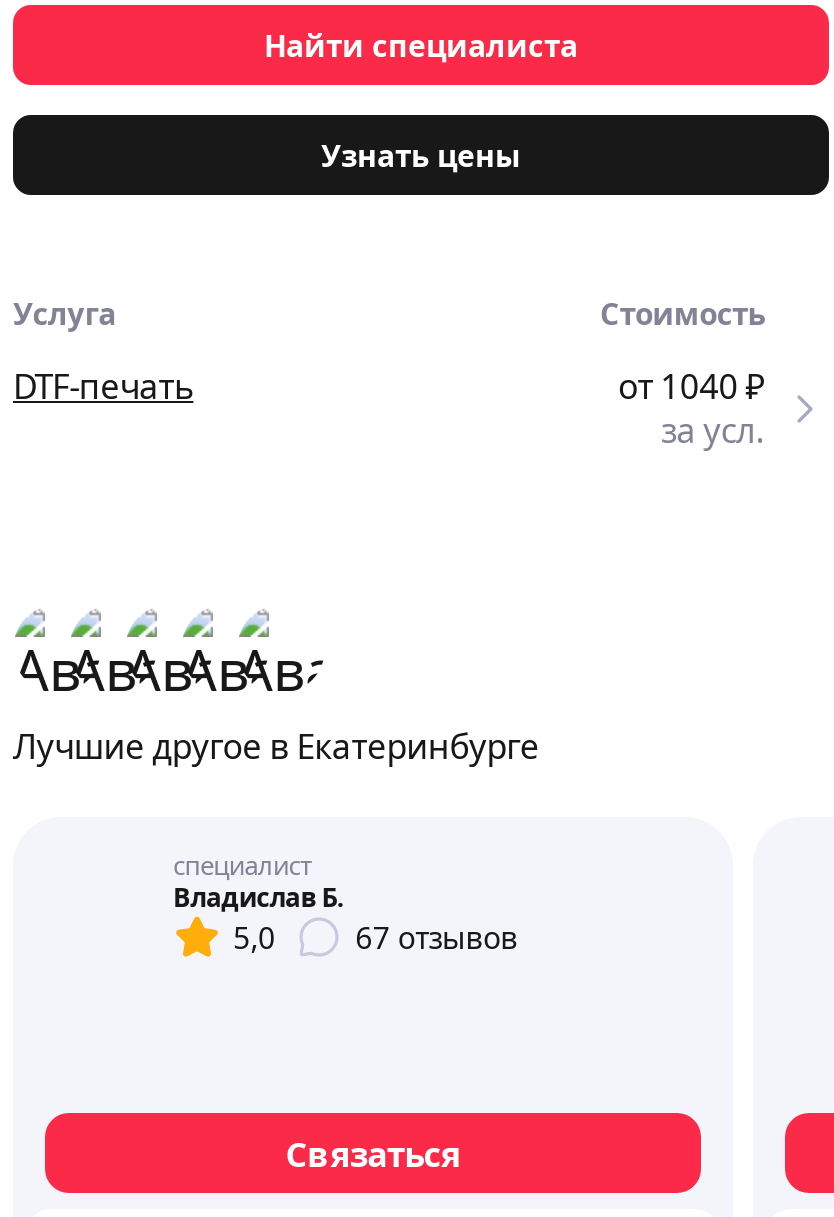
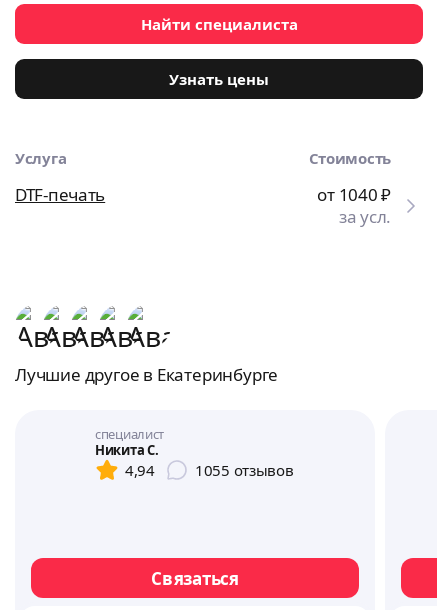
[173,879,518,957] Владислав Б. | 5,0 | 67 отзывов -> [95,441,294,480] Никита С. | 4,94 | 1055 отзывов

